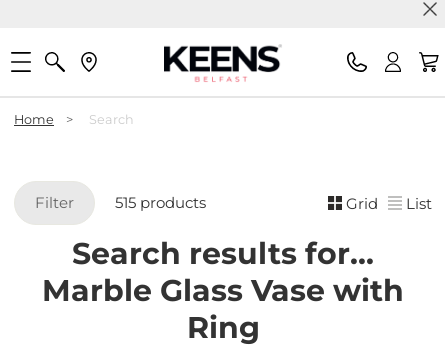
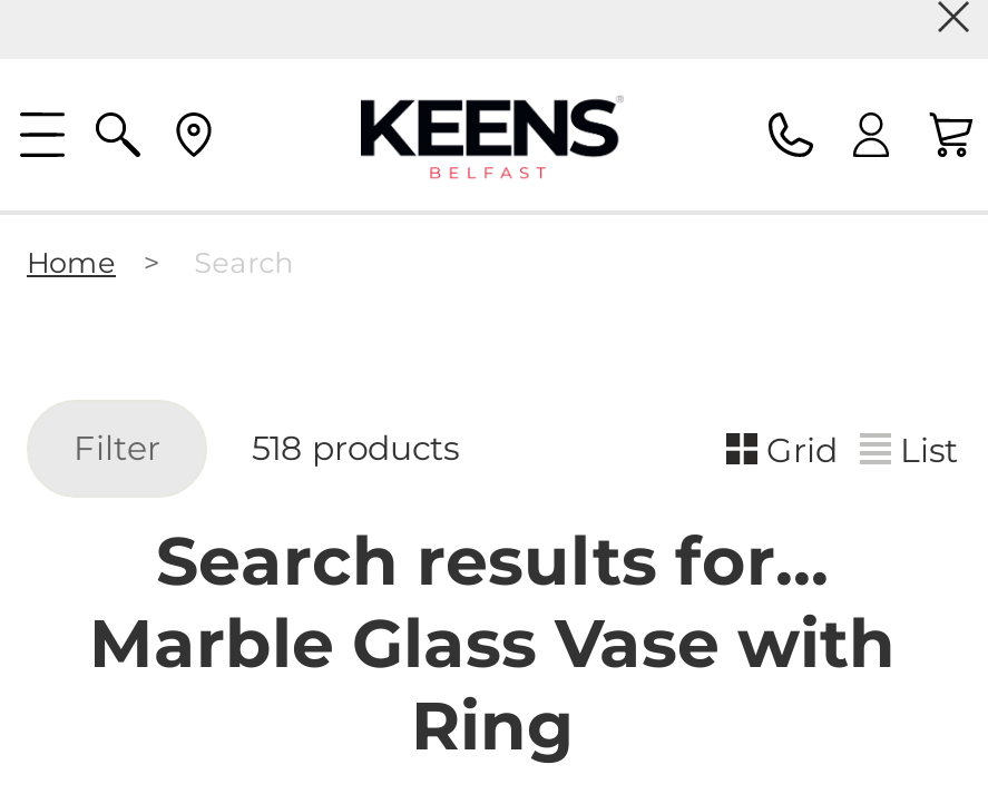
[115,193,206,212] 515 products -> [252,426,459,469] 518 products

